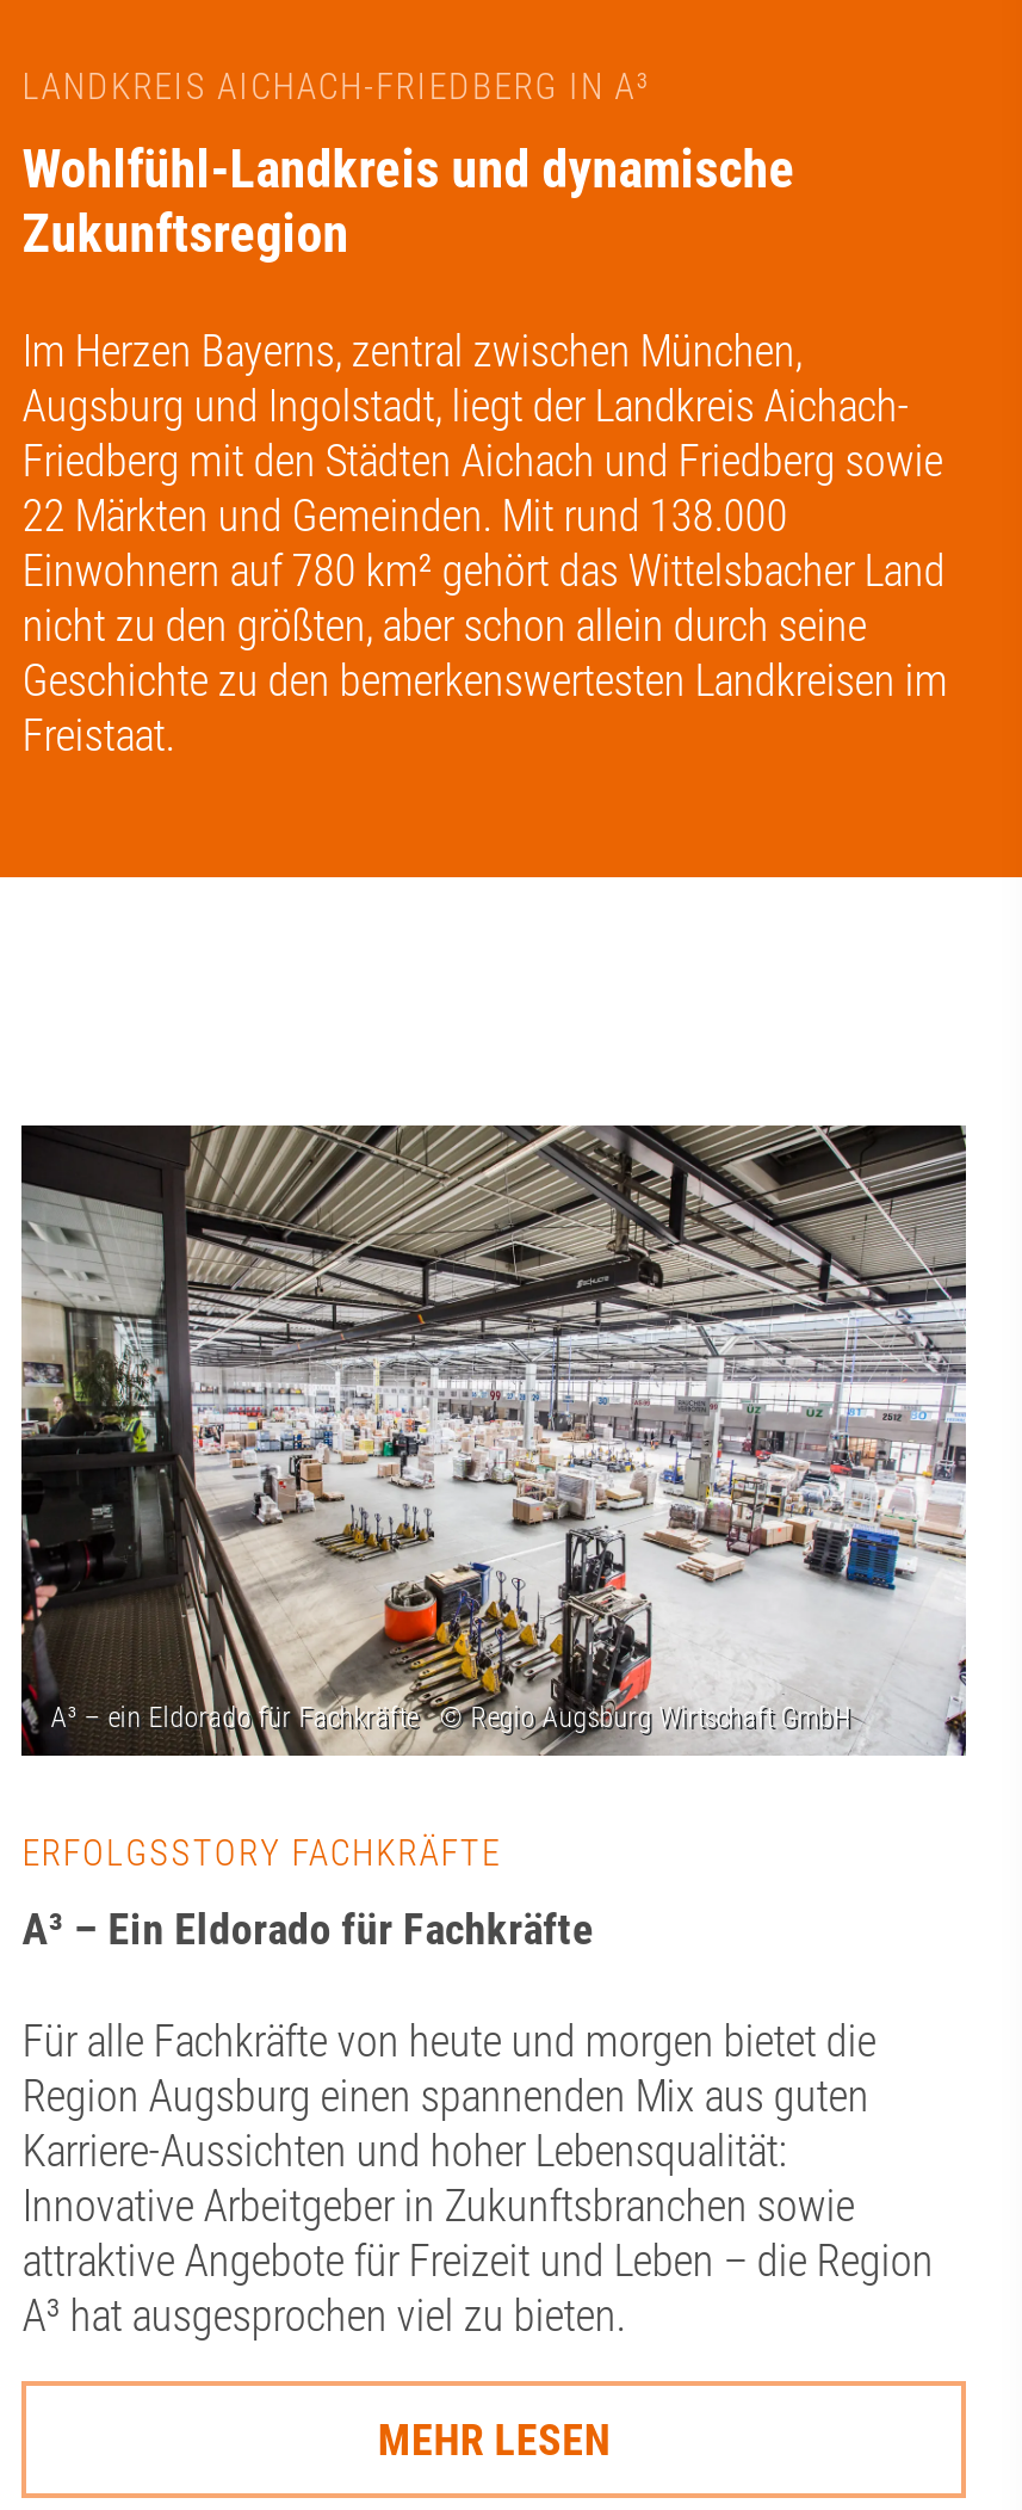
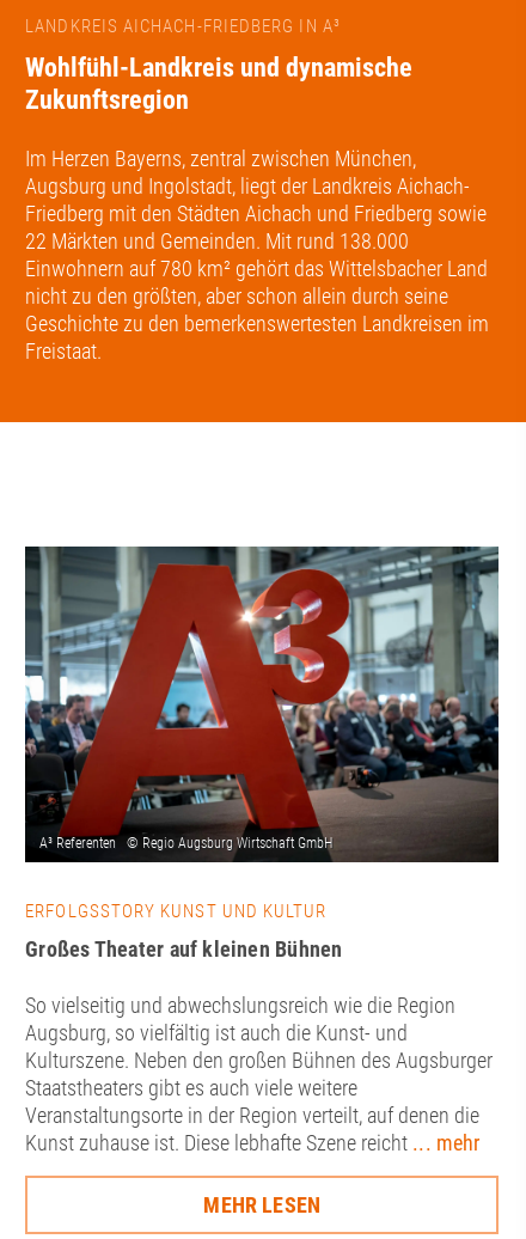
[19,1123,968,1876] [image] | ERFOLGSSTORY FACHKRÄFTE -> [24,545,500,923] [image] | ERFOLGSSTORY KUNST UND KULTUR
[22,1905,594,1955] A³ – Ein Eldorado für Fachkräfte -> [25,937,342,962] Großes Theater auf kleinen Bühnen
[22,2017,933,2341] Für alle Fachkräfte von heute und morgen bietet die | Region Augsburg einen spannenden Mix aus guten | Karriere-Aussichten und hoher Lebensqualität: | Innovative Arbeitgeber in Zukunftsbranchen sowie | attraktive Angebote für Freizeit und Leben – die Region | A³ hat ausgesprochen viel zu bieten. -> [25,993,493,1156] So vielseitig und abwechslungsreich wie die Region | Augsburg, so vielfältig ist auch die Kunst- und | Kulturszene. Neben den großen Bühnen des Augsburger | Staatstheaters gibt es auch viele weitere | Veranstaltungsorte in der Region verteilt, auf denen die | Kunst zuhause ist. Diese lebhafte Szene reicht... mehr

